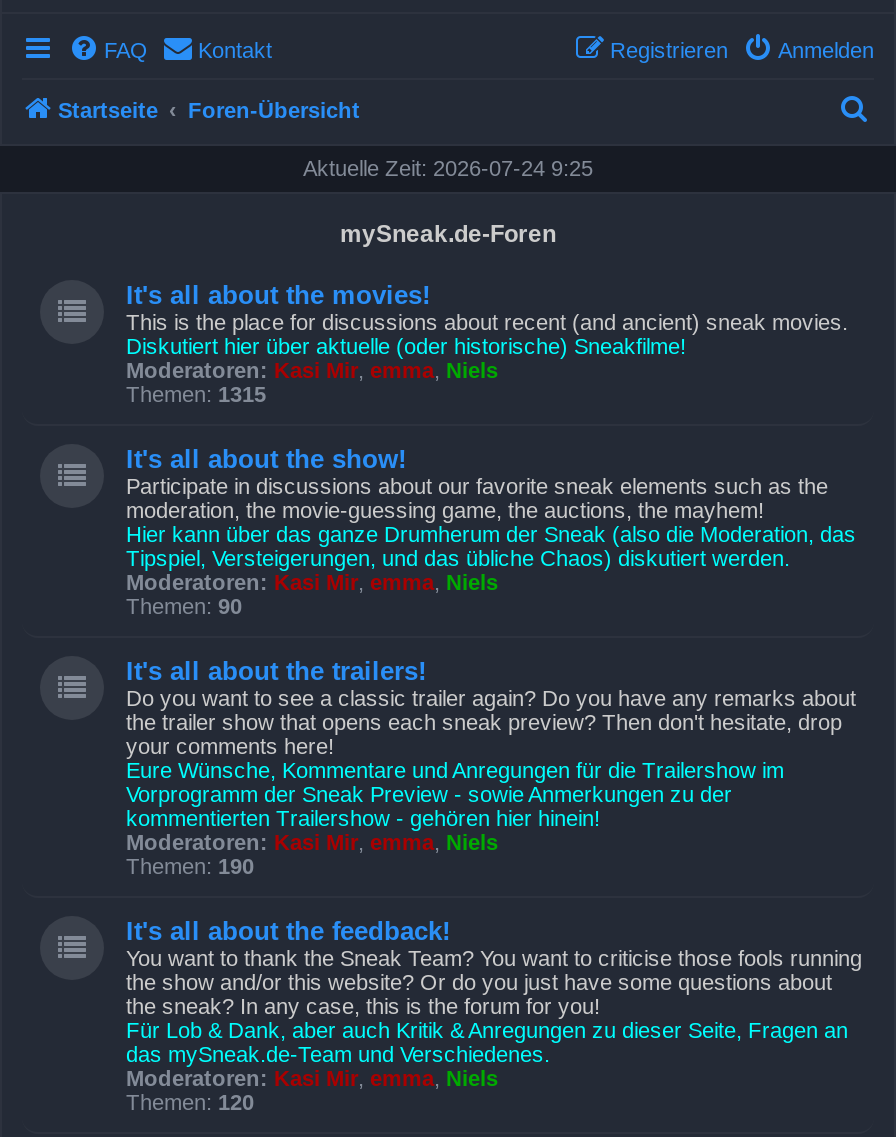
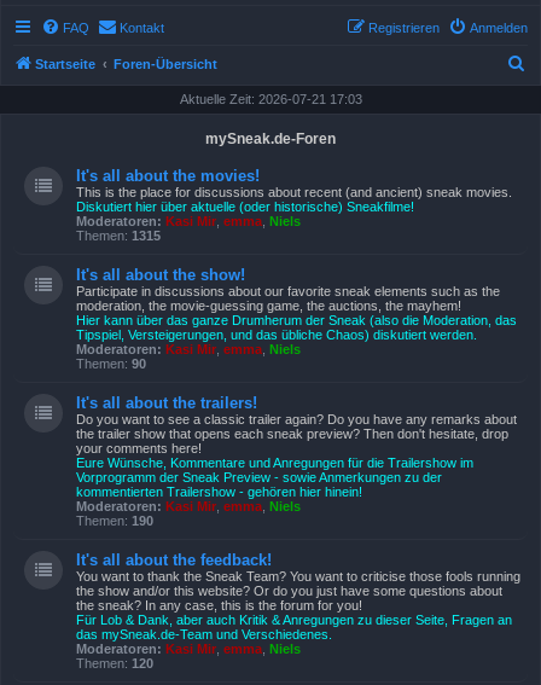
[303,156,593,180] Aktuelle Zeit: 2026-07-24 9:25 -> [179,92,362,106] Aktuelle Zeit: 2026-07-21 17:03

